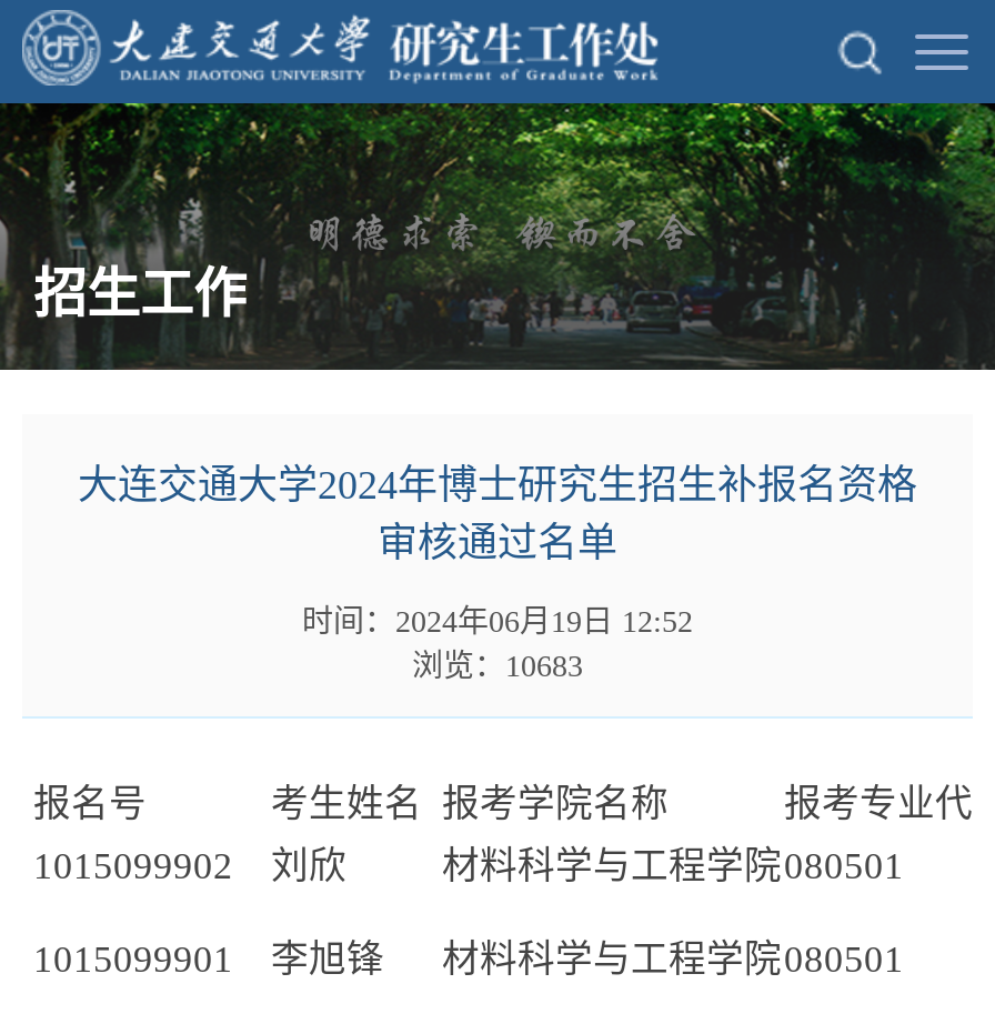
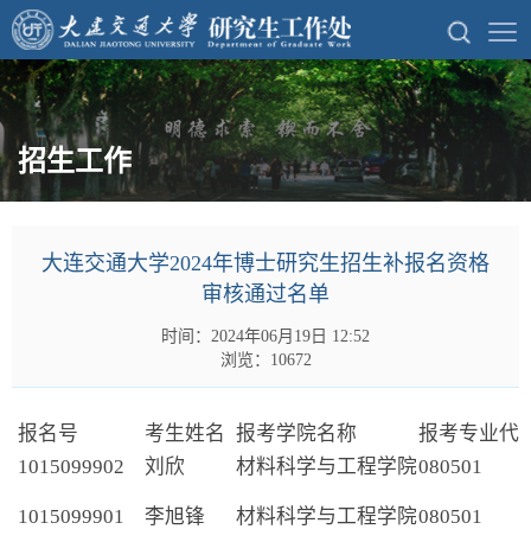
[412,650,583,683] 浏览：10683 -> [220,351,311,369] 浏览：10672

